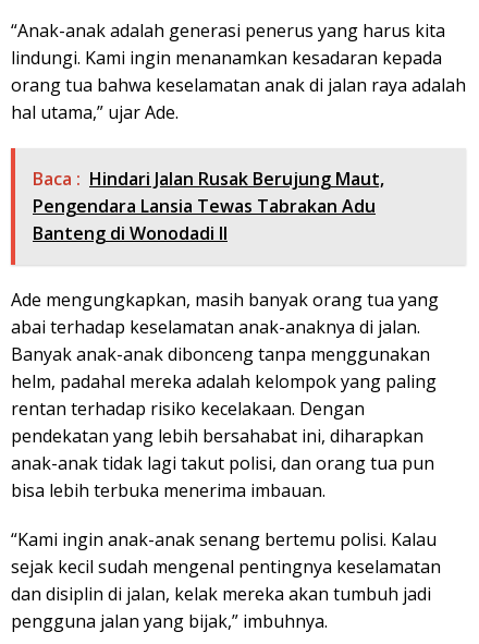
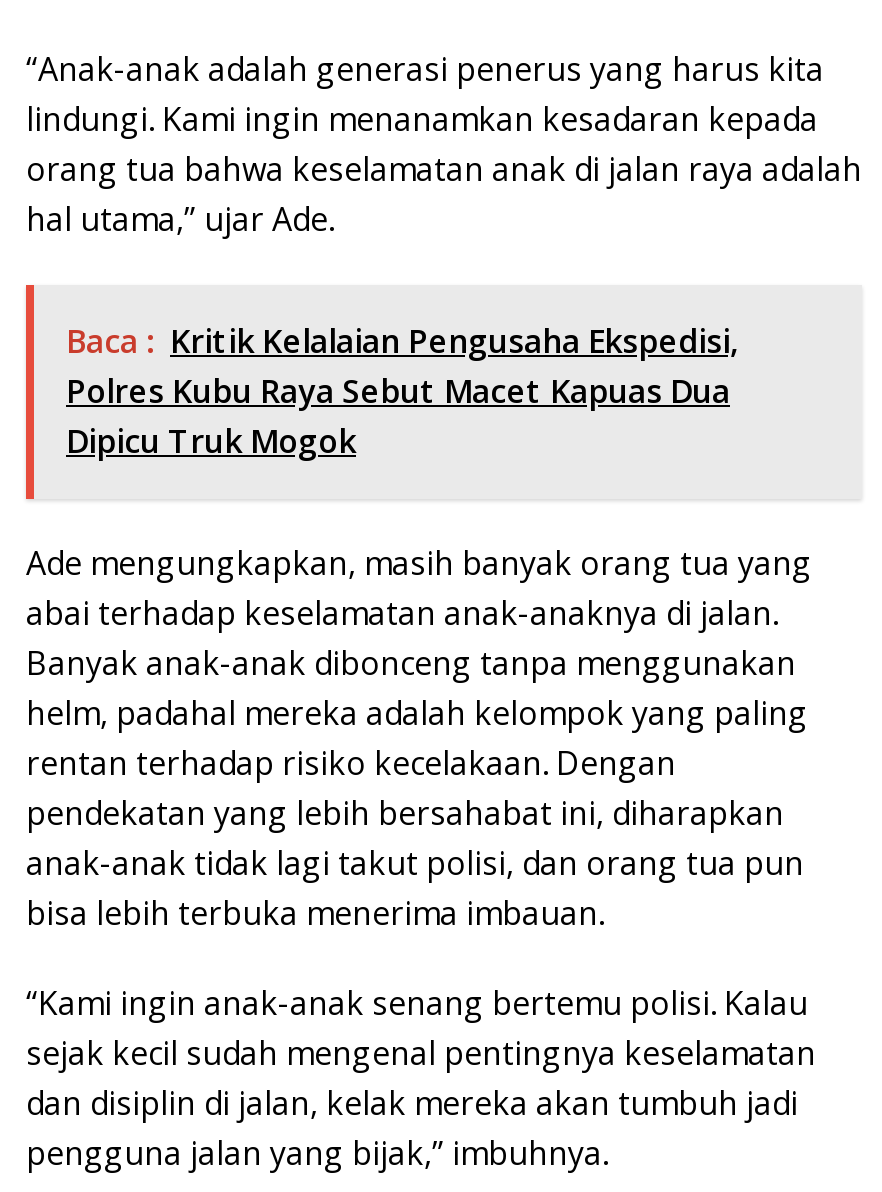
[33,167,384,246] Baca : Hindari Jalan Rusak Berujung Maut, | Pengendara Lansia Tewas Tabrakan Adu | Banteng di Wonodadi II -> [66,320,738,464] Baca : Kritik Kelalaian Pengusaha Ekspedisi, | Polres Kubu Raya Sebut Macet Kapuas Dua | Dipicu Truk Mogok

